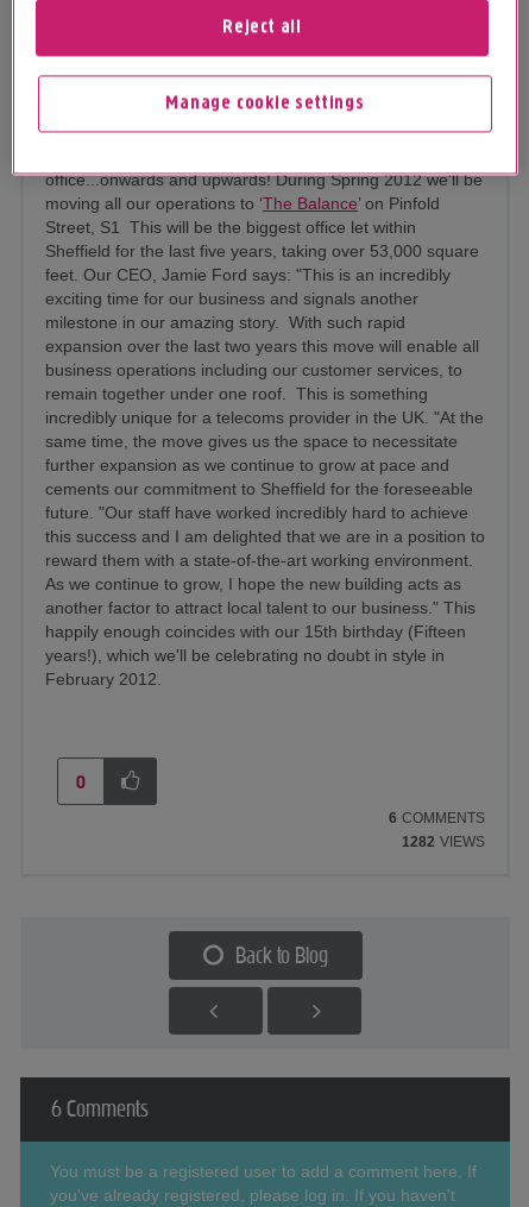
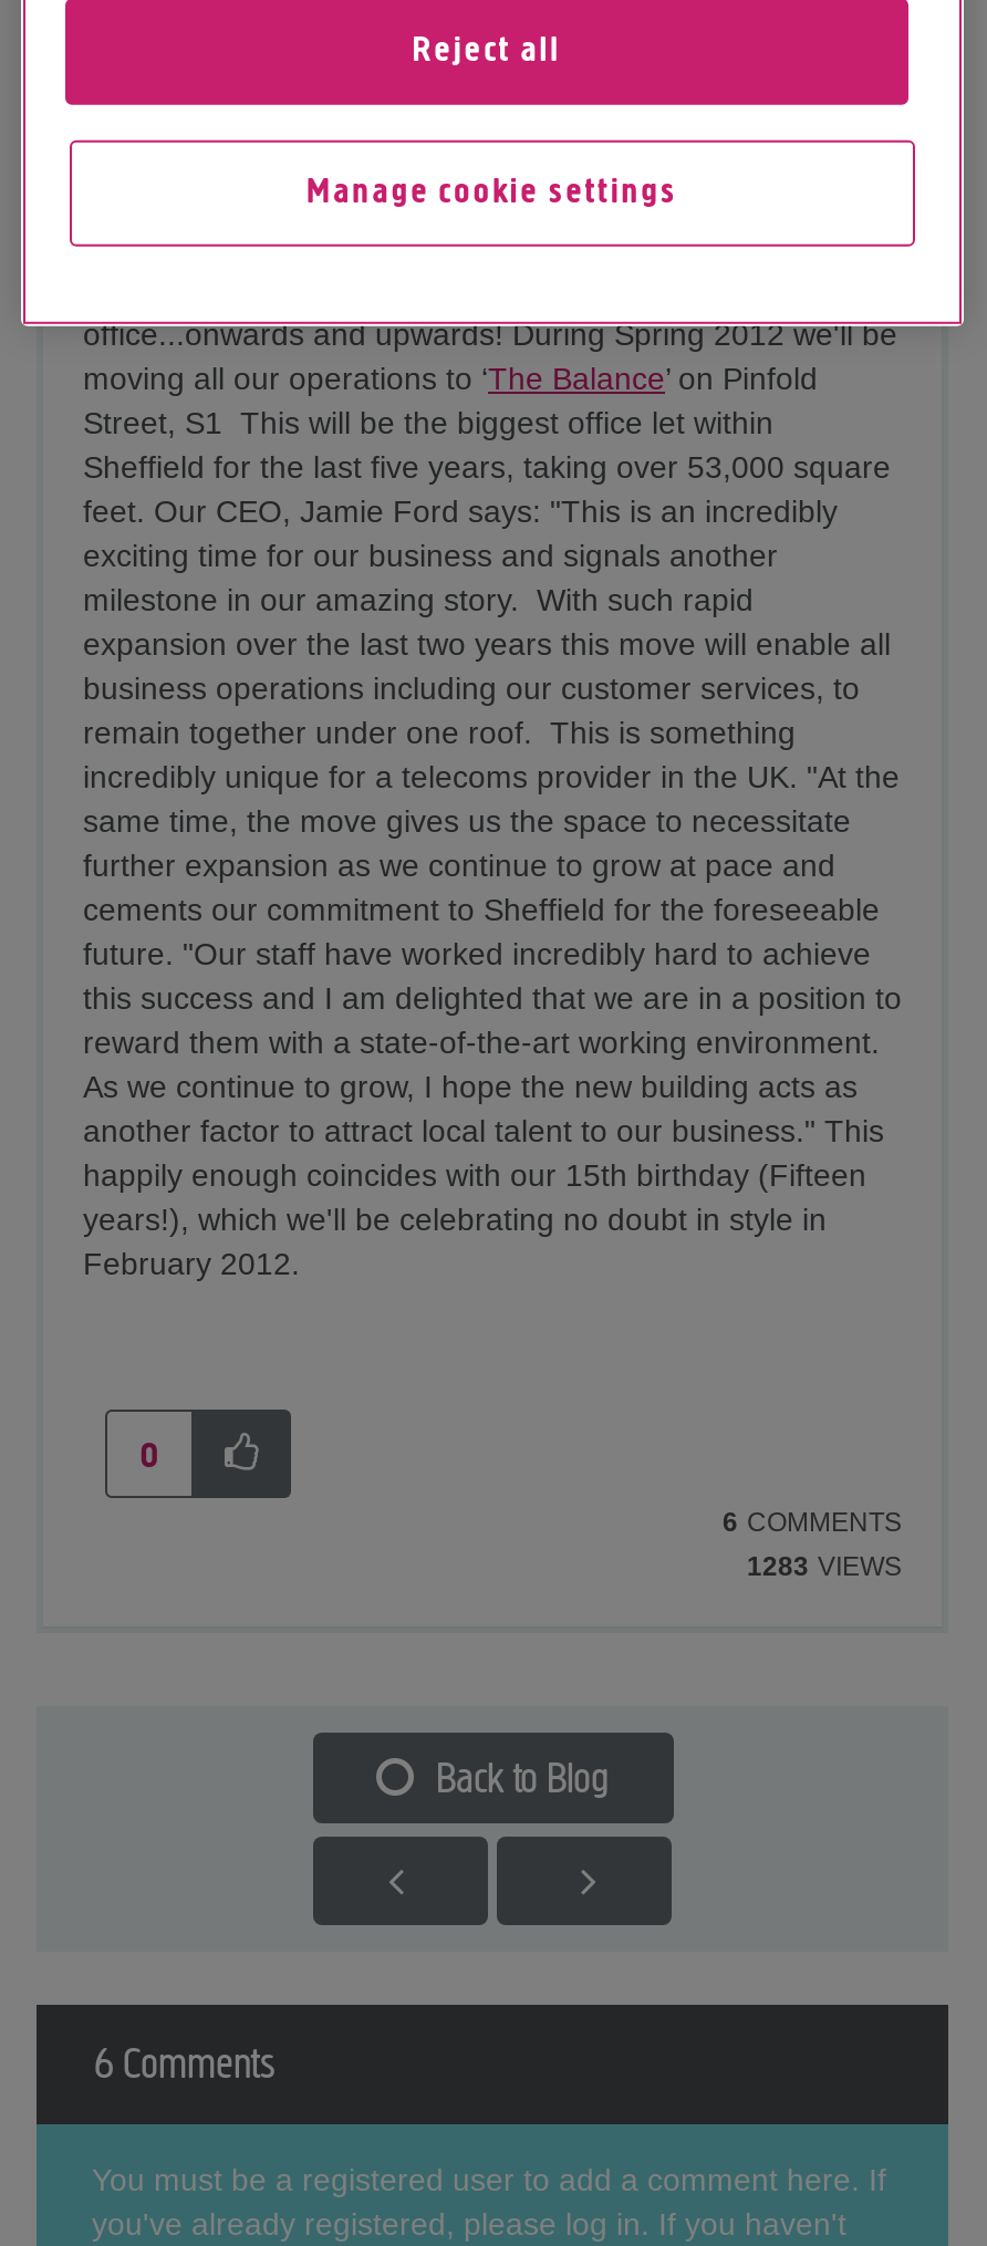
[402,833,485,850] 1282 VIEWS -> [747,1551,902,1582] 1283 VIEWS

